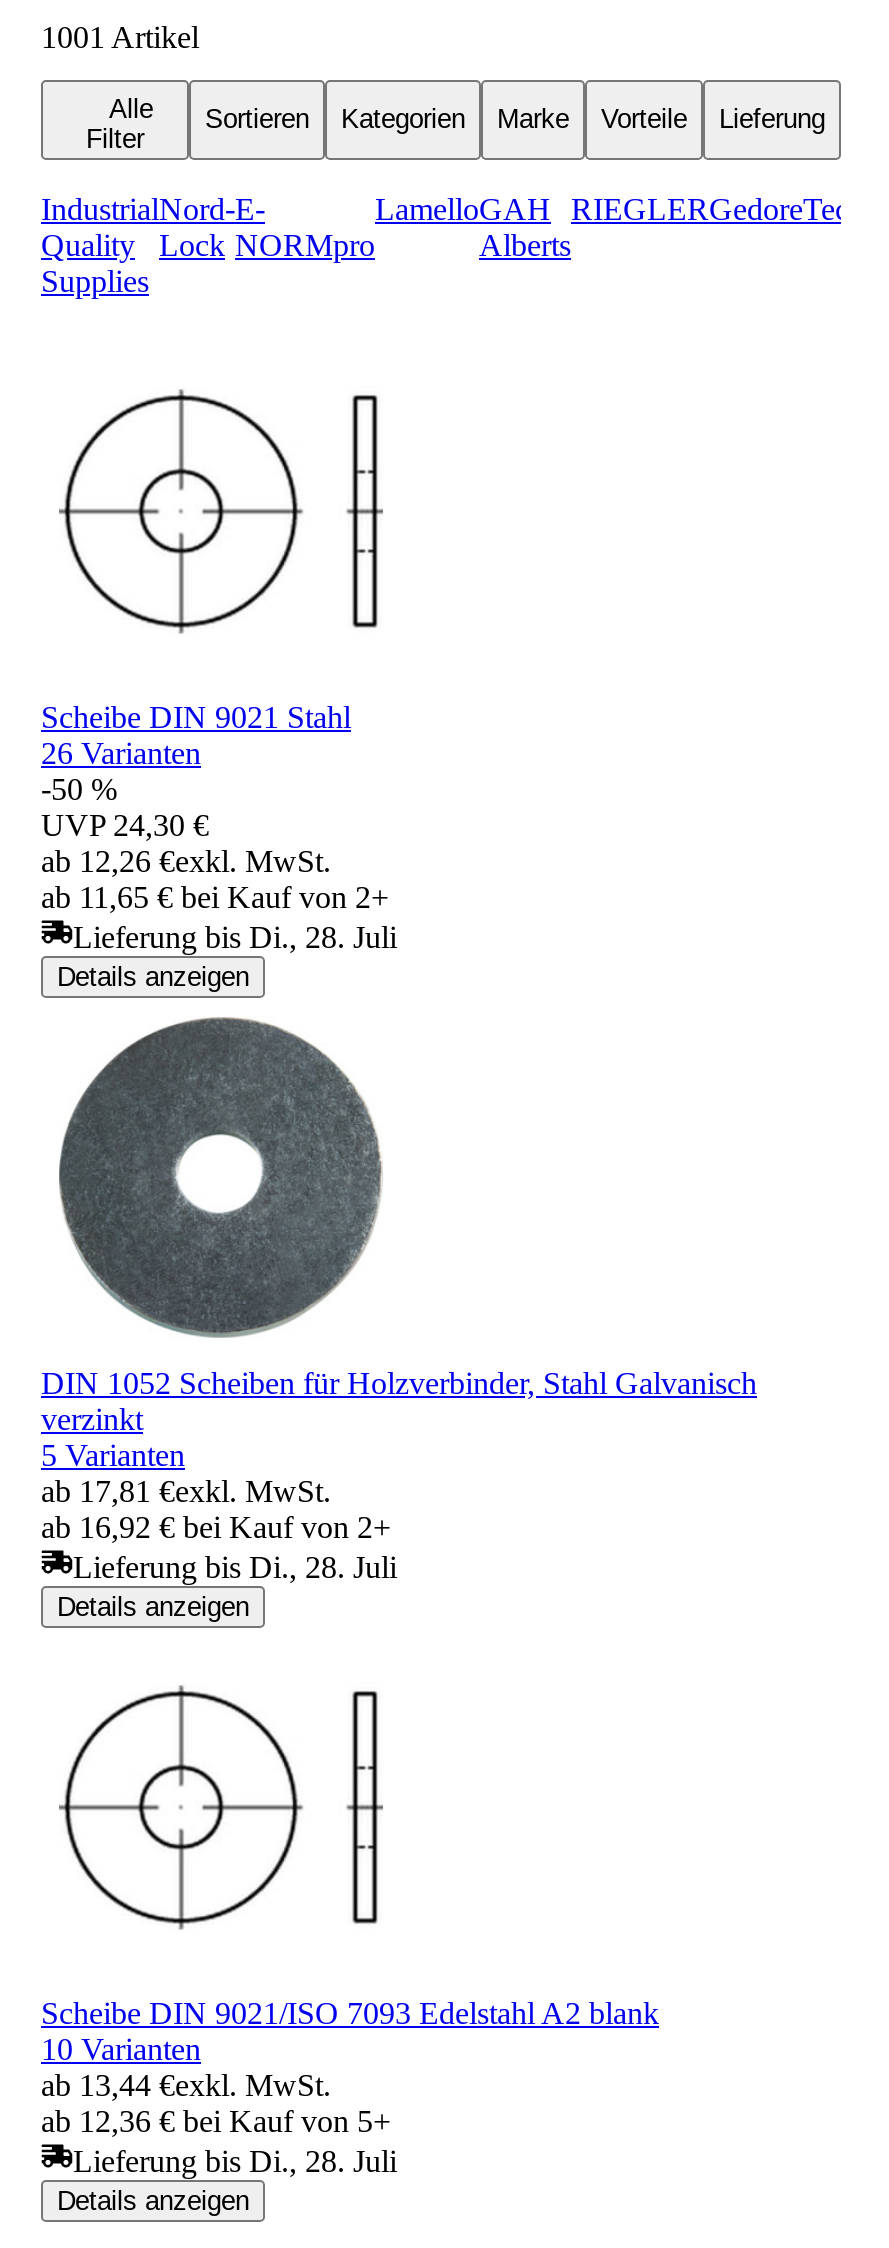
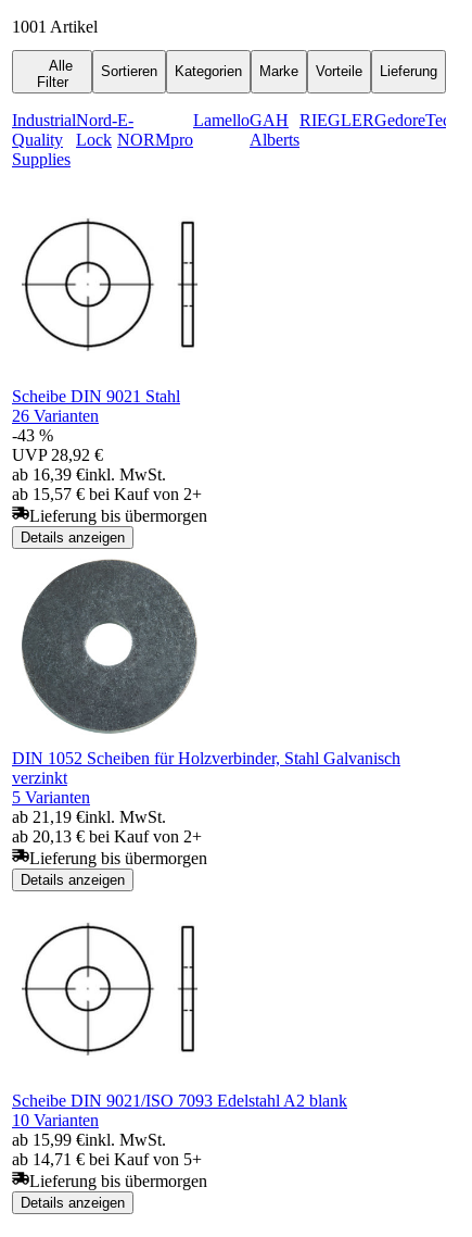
[41,772,397,954] -50 % | UVP 24,30 € | ab 12,26 €exkl. MwSt. | ab 11,65 € bei Kauf von 2+ | Lieferung bis Di., 28. Juli -> [12,426,207,525] -43 % | UVP 28,92 € | ab 16,39 €inkl. MwSt. | ab 15,57 € bei Kauf von 2+ | Lieferung bis übermorgen
[41,1474,397,1584] ab 17,81 €exkl. MwSt. | ab 16,92 € bei Kauf von 2+ | Lieferung bis Di., 28. Juli -> [12,808,207,867] ab 21,19 €inkl. MwSt. | ab 20,13 € bei Kauf von 2+ | Lieferung bis übermorgen
[41,2068,397,2178] ab 13,44 €exkl. MwSt. | ab 12,36 € bei Kauf von 5+ | Lieferung bis Di., 28. Juli -> [12,1130,207,1190] ab 15,99 €inkl. MwSt. | ab 14,71 € bei Kauf von 5+ | Lieferung bis übermorgen

